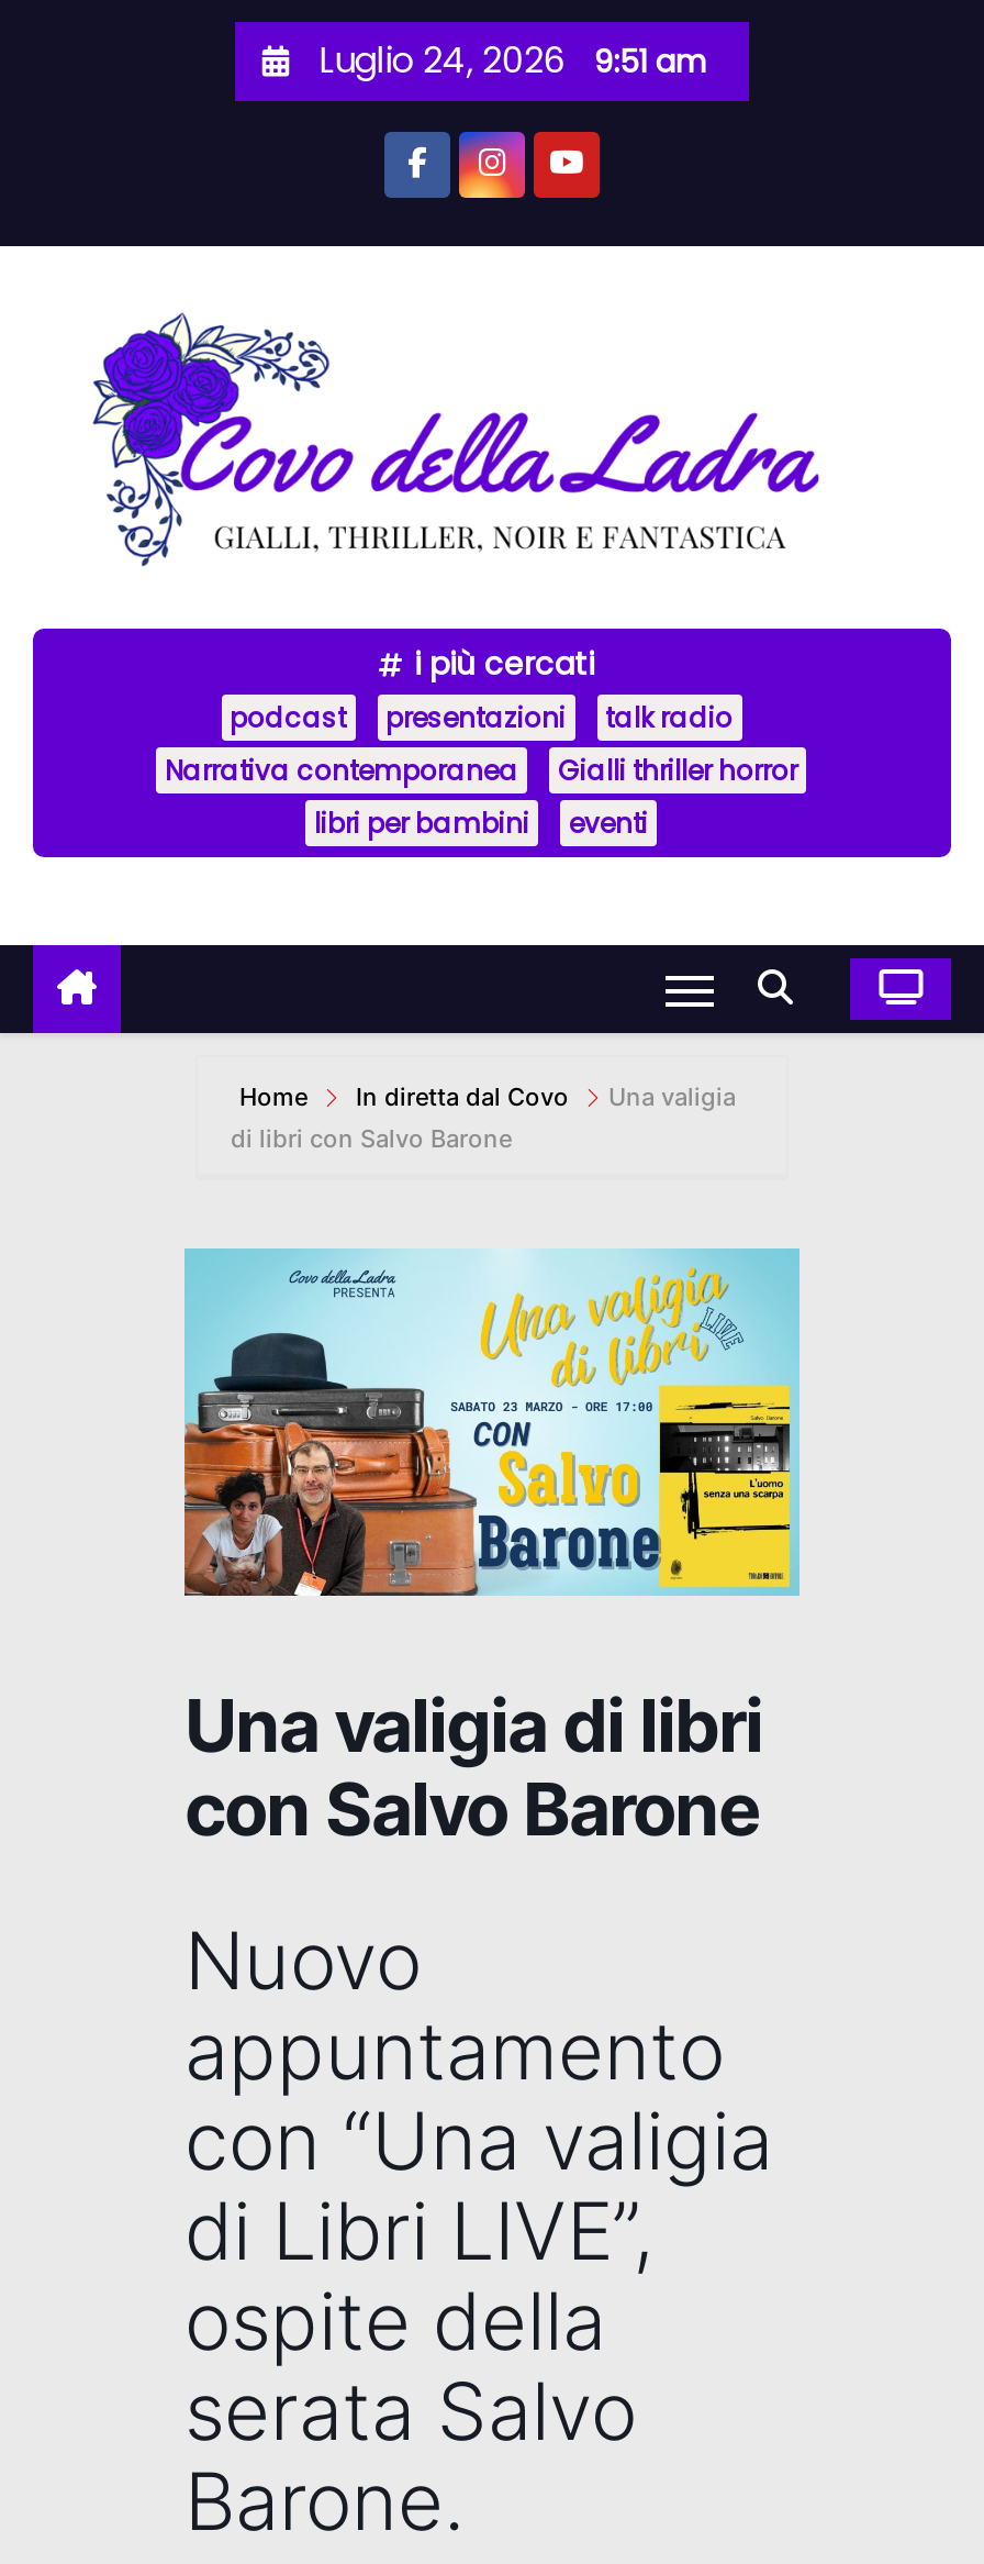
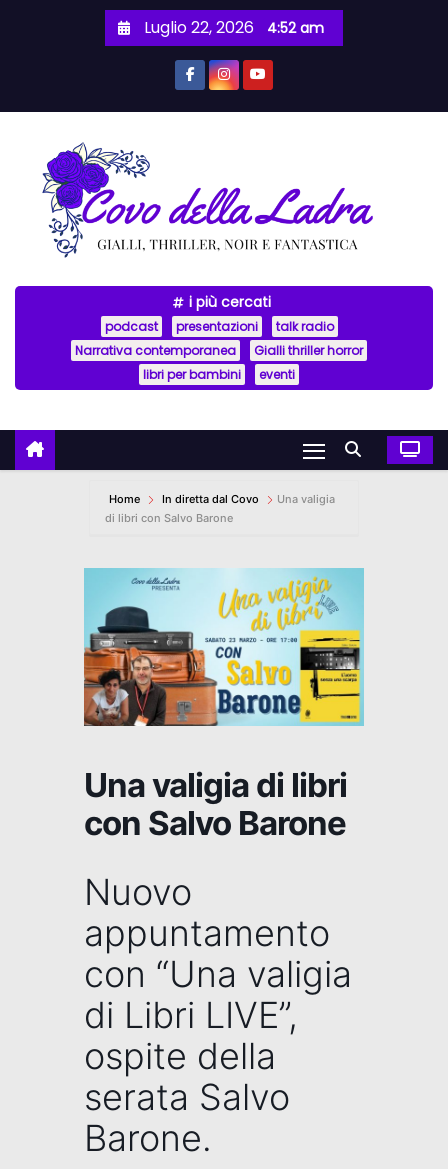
[311,35,708,86] Luglio 24, 2026 9:51 am -> [140,16,324,39] Luglio 22, 2026 4:52 am

